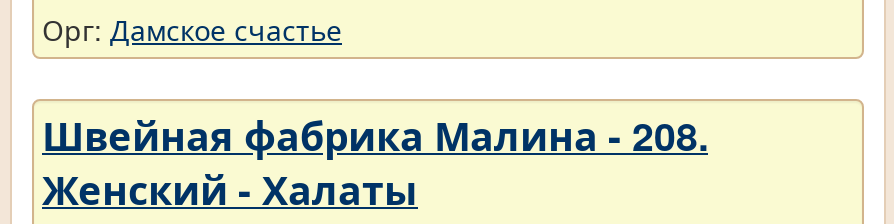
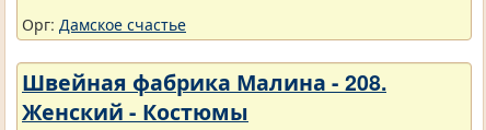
[42,161,418,217] Женский - Халаты -> [22,96,248,126] Женский - Костюмы

